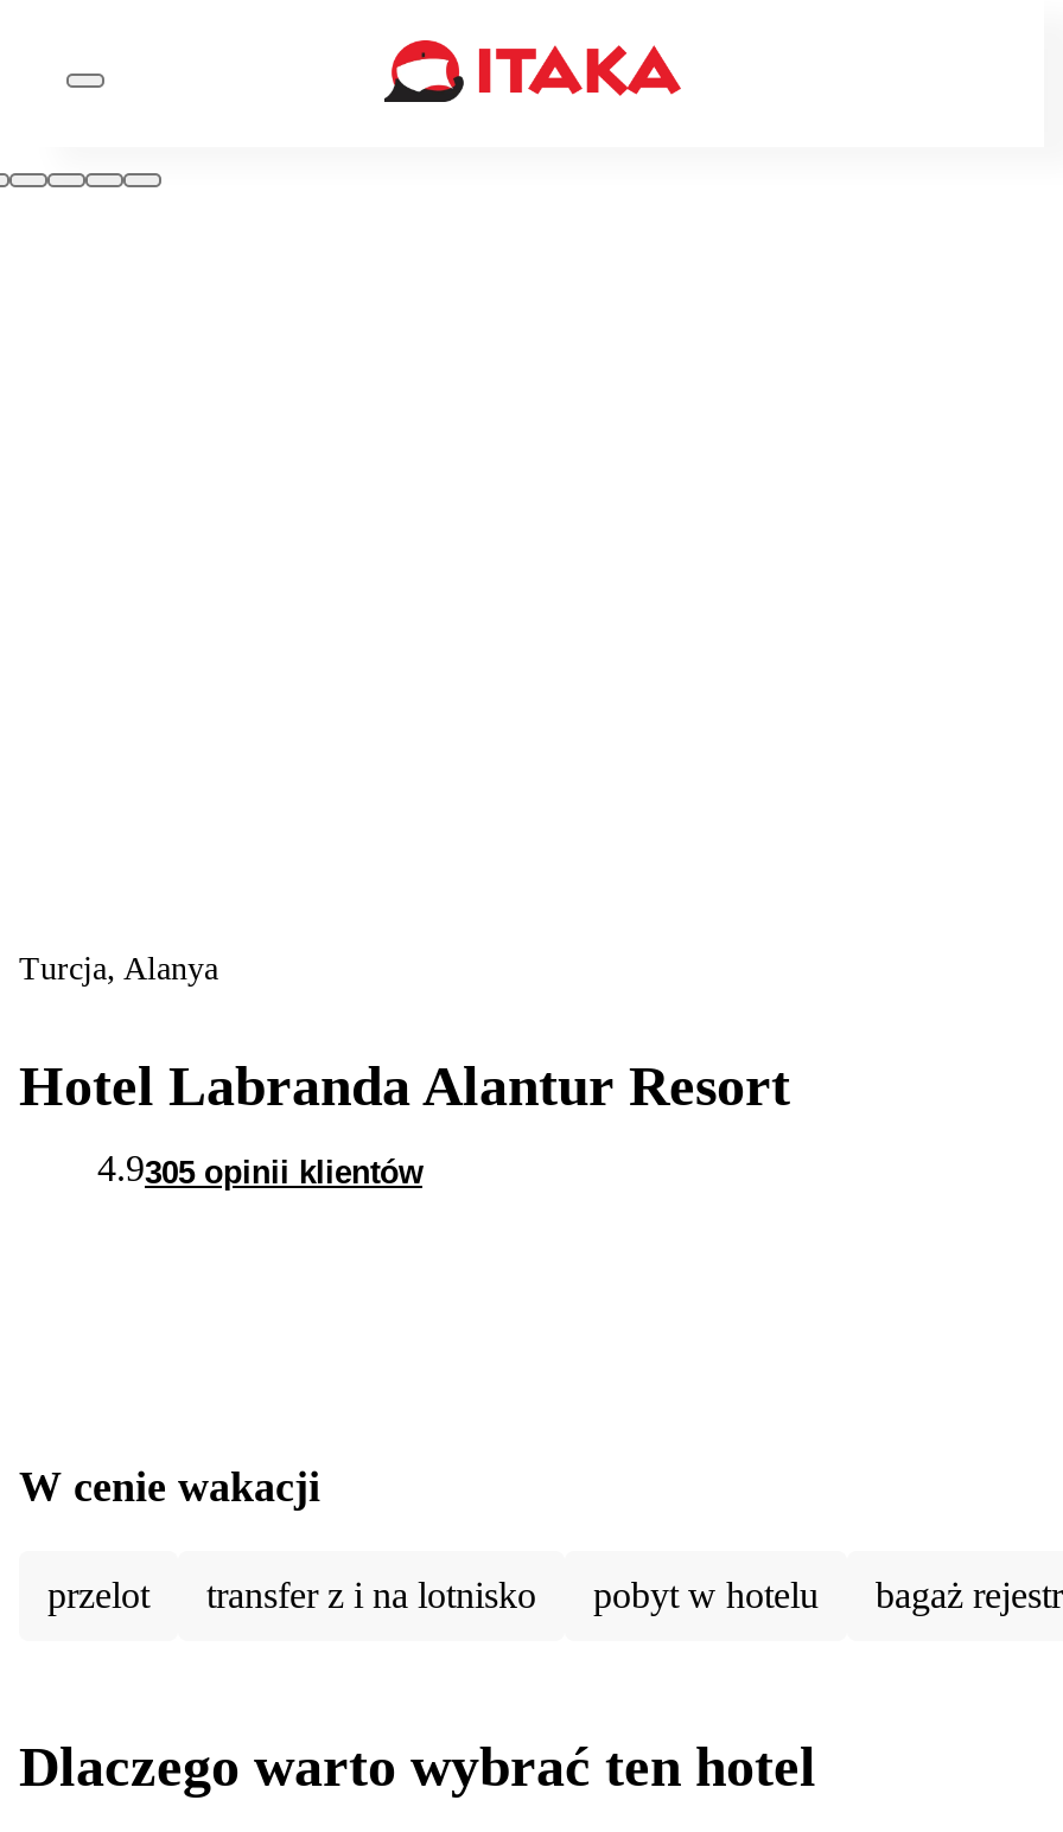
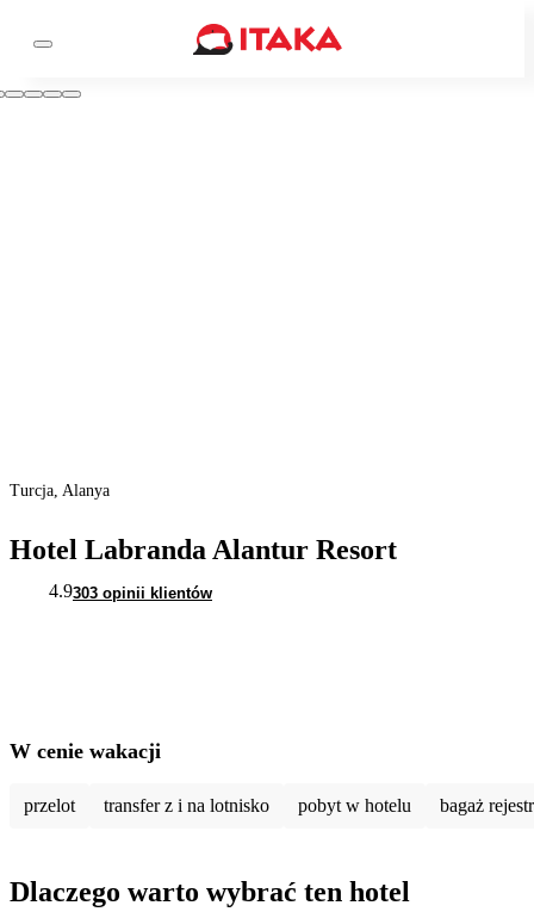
[97,1147,422,1189] 4.9305 opinii klientów -> [49,580,212,601] 4.9303 opinii klientów

